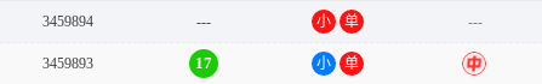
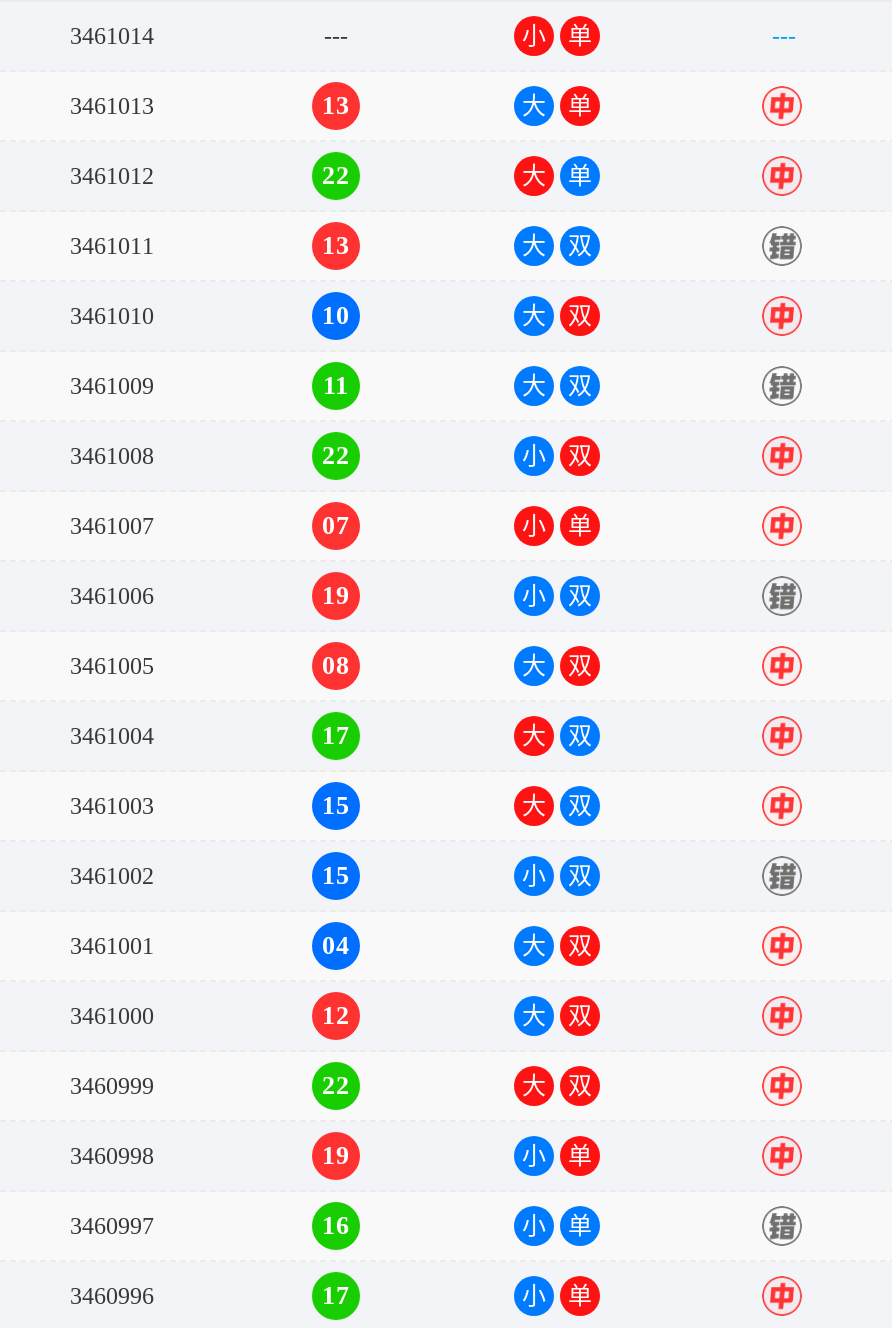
[42,13,93,30] 3459894 -> [70,22,154,50] 3461014
[42,55,93,72] 3459893 -> [70,90,793,1310] 3461013 | 13 | 大 | 单 | 中 | 3461012 | 22 | 大 | 单 | 中 | 3461011 | 13 | 大 | 双 | 错 | 3461010 | 10 | 大 | 双 | 中 | 3461009 | 11 | 大 | 双 | 错 | 3461008 | 22 | 小 | 双 | 中 | 3461007 | 07 | 小 | 单 | 中 | 3461006 | 19 | 小 | 双 | 错 | 3461005 | 08 | 大 | 双 | 中 | 3461004 | 17 | 大 | 双 | 中 | 3461003 | 15 | 大 | 双 | 中 | 3461002 | 15 | 小 | 双 | 错 | 3461001 | 04 | 大 | 双 | 中 | 3461000 | 12 | 大 | 双 | 中 | 3460999 | 22 | 大 | 双 | 中 | 3460998 | 19 | 小 | 单 | 中 | 3460997 | 16 | 小 | 单 | 错 | 3460996

